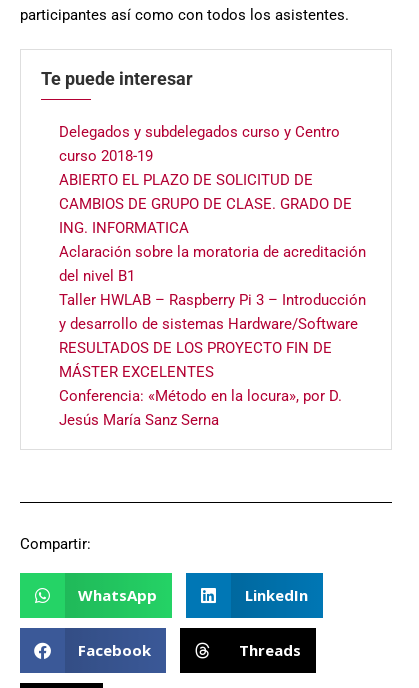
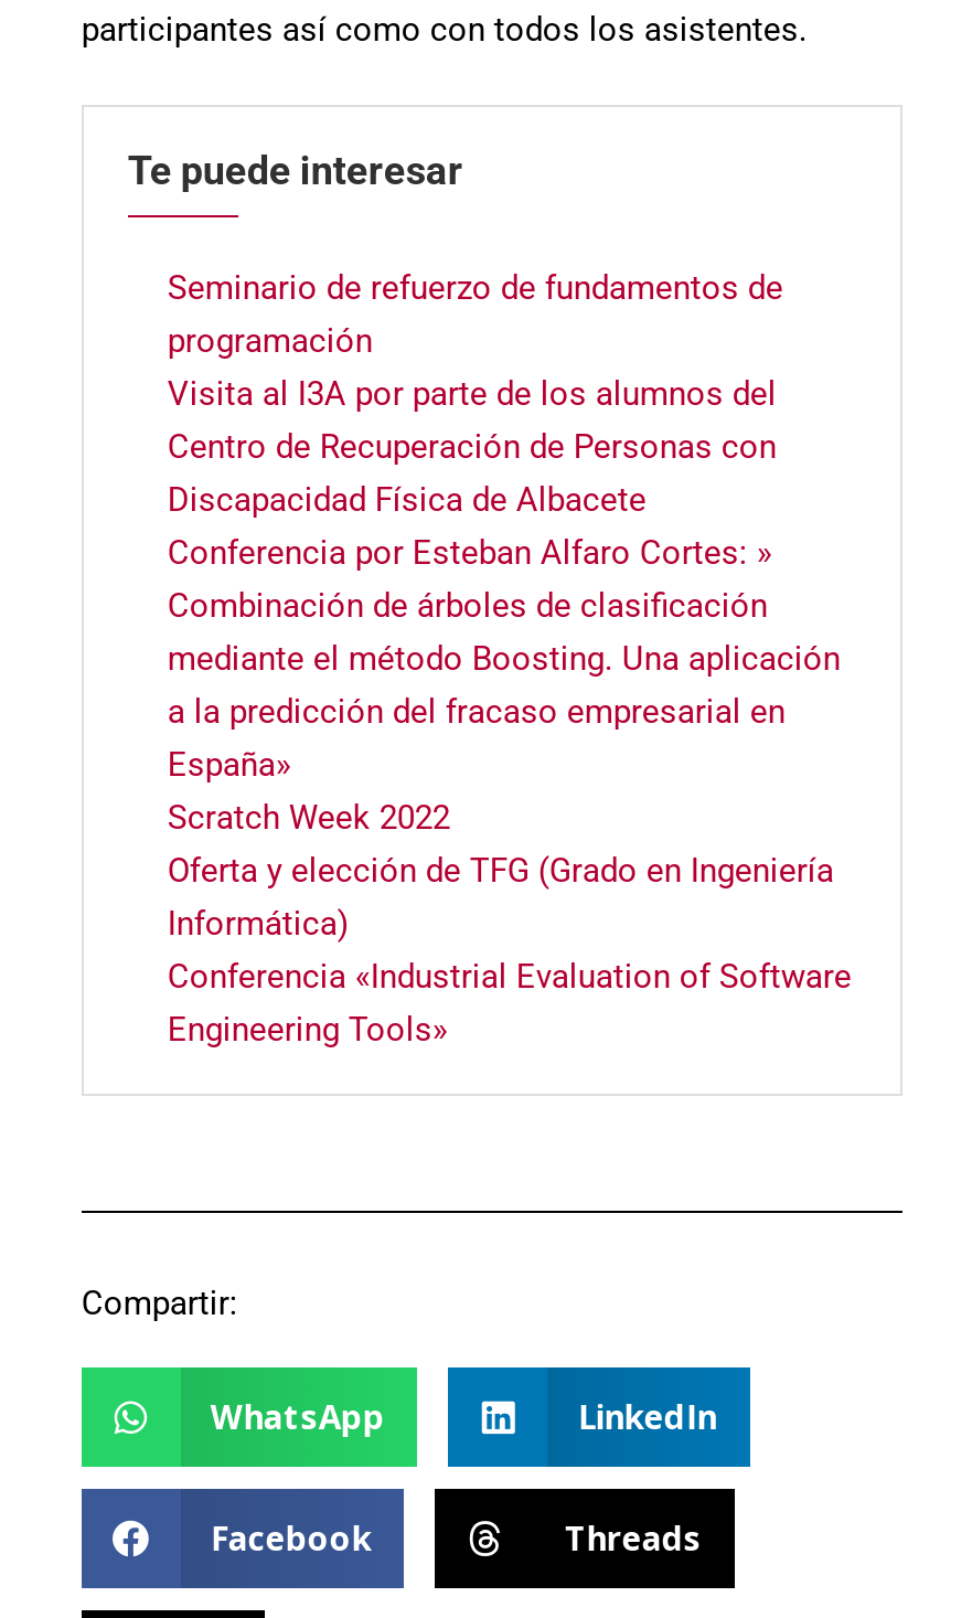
[59,123,366,429] Delegados y subdelegados curso y Centro | curso 2018-19 | ABIERTO EL PLAZO DE SOLICITUD DE | CAMBIOS DE GRUPO DE CLASE. GRADO DE | ING. INFORMATICA | Aclaración sobre la moratoria de acreditación | del nivel B1 | Taller HWLAB – Raspberry Pi 3 – Introducción | y desarrollo de sistemas Hardware/Software | RESULTADOS DE LOS PROYECTO FIN DE | MÁSTER EXCELENTES | Conferencia: «Método en la locura», por D. | Jesús María Sanz Serna -> [167,268,852,1050] Seminario de refuerzo de fundamentos de | programación | Visita al I3A por parte de los alumnos del | Centro de Recuperación de Personas con | Discapacidad Física de Albacete | Conferencia por Esteban Alfaro Cortes: » | Combinación de árboles de clasificación | mediante el método Boosting. Una aplicación | a la predicción del fracaso empresarial en | España» | Scratch Week 2022 | Oferta y elección de TFG (Grado en Ingeniería | Informática) | Conferencia «Industrial Evaluation of Software | Engineering Tools»

